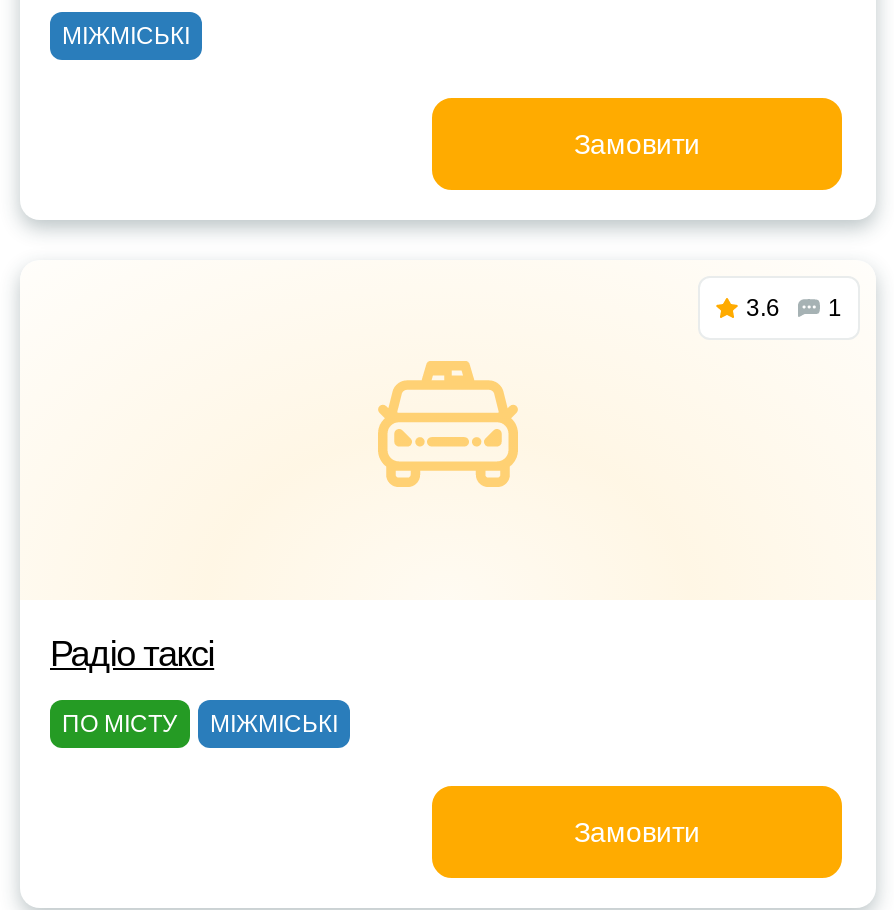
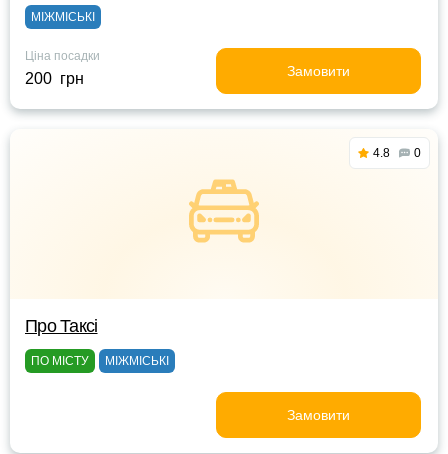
none -> [25,49,100,87] Ціна посадки | 200 грн
[746,294,842,322] 3.6 | 1 -> [373,146,421,160] 4.8 | 0
[50,634,214,674] Радіо таксі -> [25,316,97,336] Про Таксі

